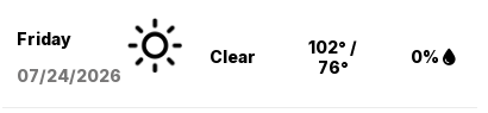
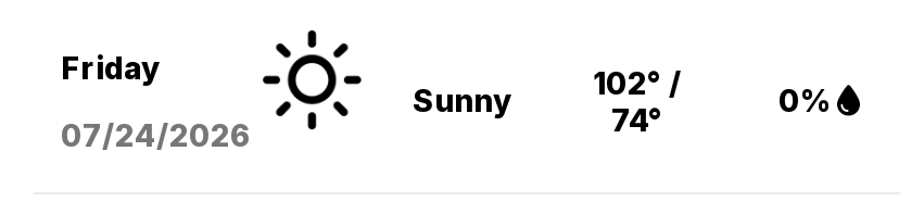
[210,46,256,66] Clear -> [413,81,512,118] Sunny
[318,57,349,77] 76° -> [611,101,663,138] 74°

